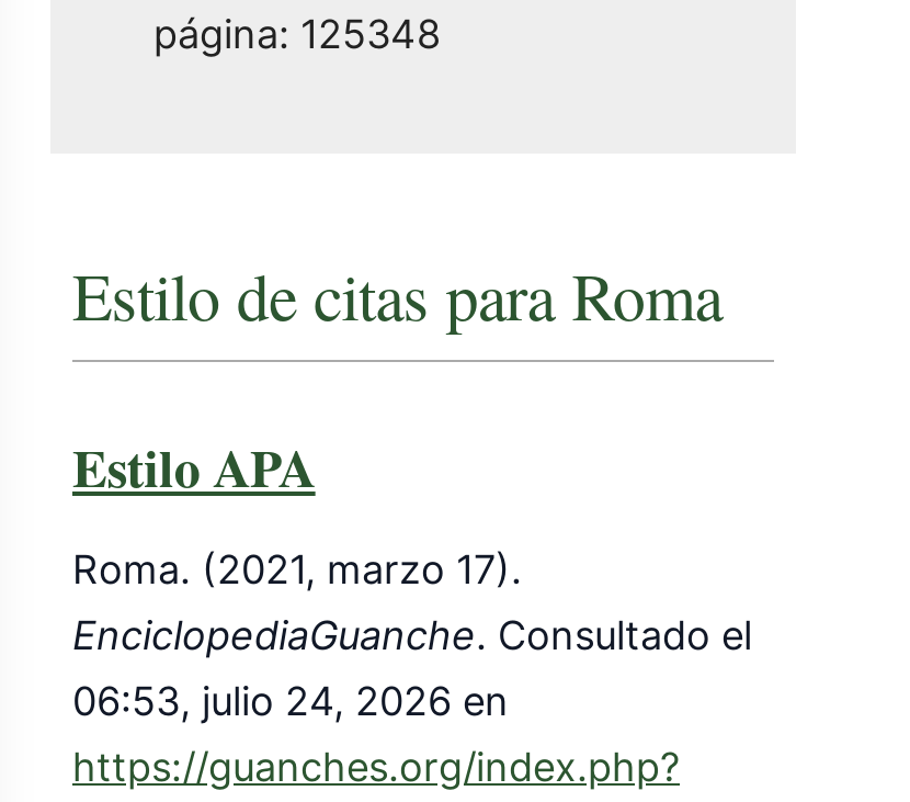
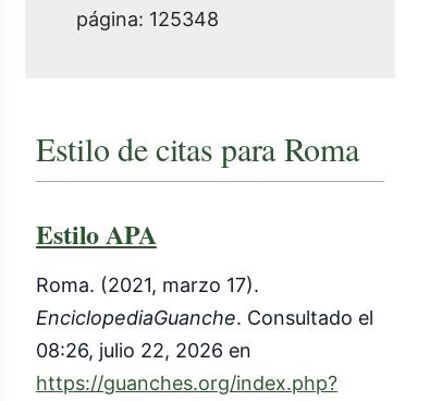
[72,678,509,724] 06:53, julio 24, 2026 en -> [36,339,251,362] 08:26, julio 22, 2026 en

